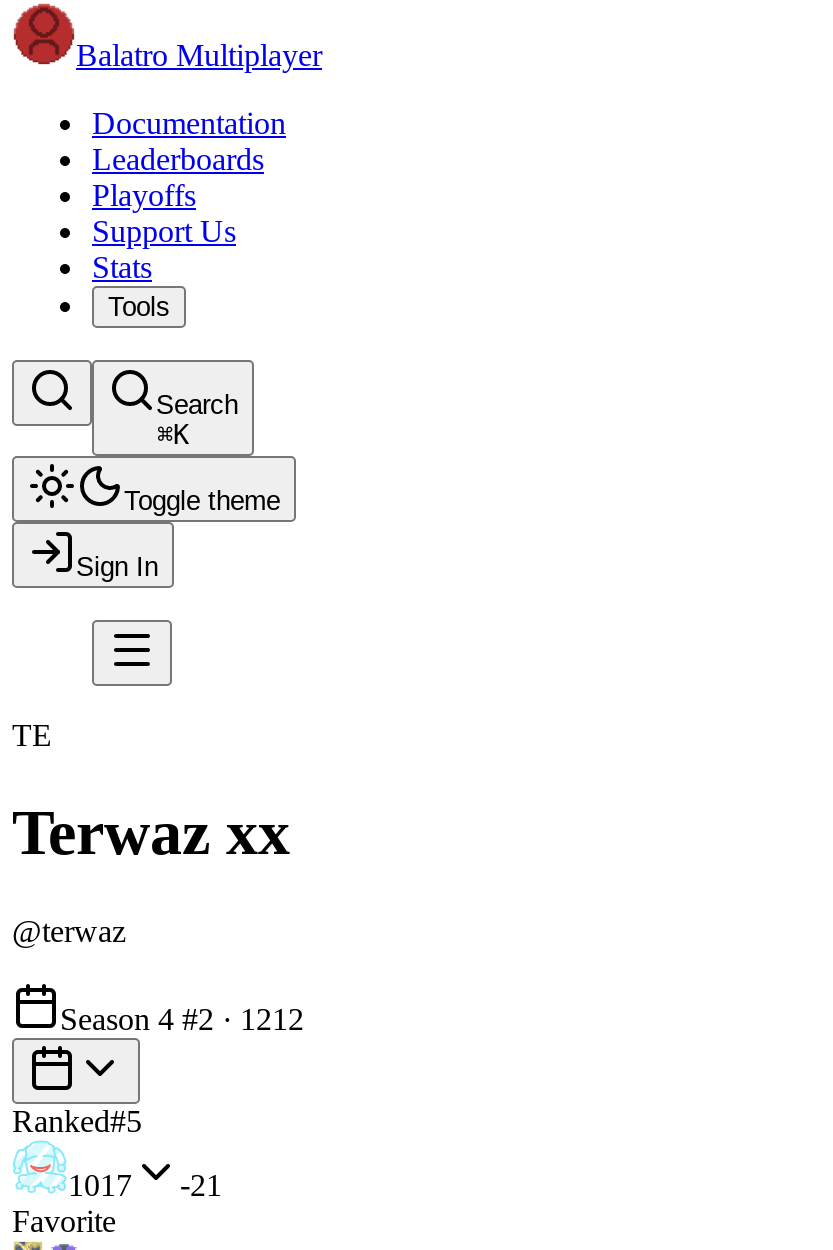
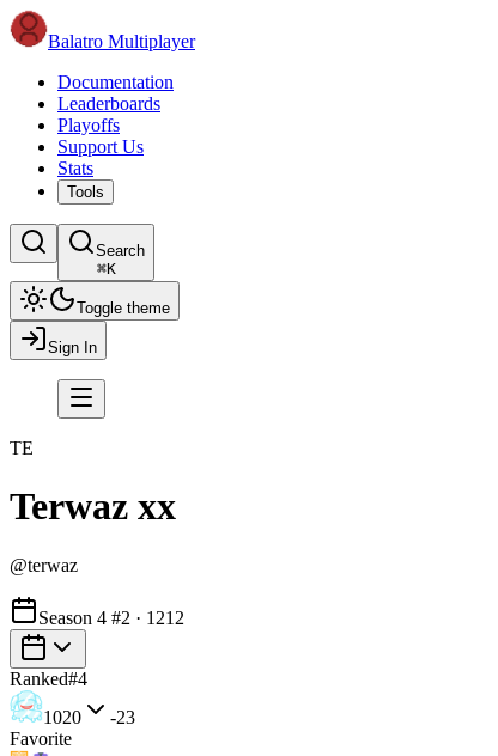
[12,1104,142,1138] Ranked#5 -> [10,669,87,689] Ranked#4
[68,1168,132,1202] 1017 -> [43,707,81,727] 1020
[180,1168,222,1202] -21 -> [110,707,135,727] -23

